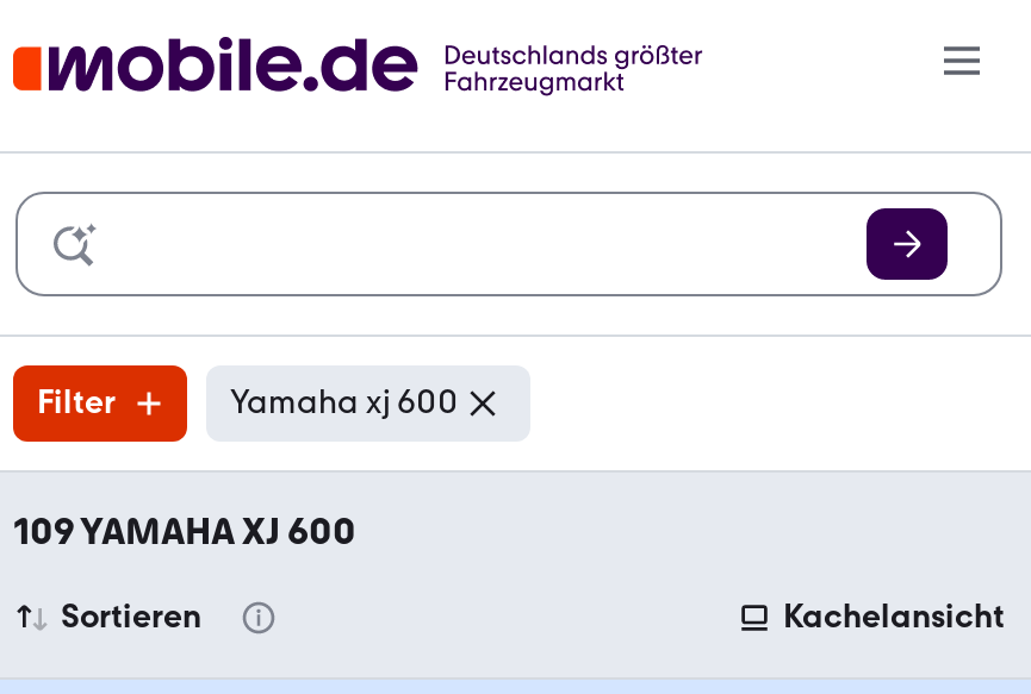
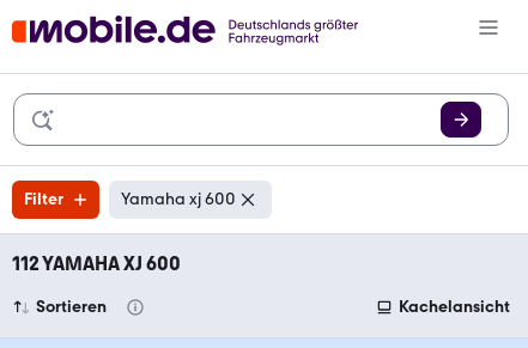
[13,508,356,554] 109 YAMAHA XJ 600 -> [12,252,181,275] 112 YAMAHA XJ 600

